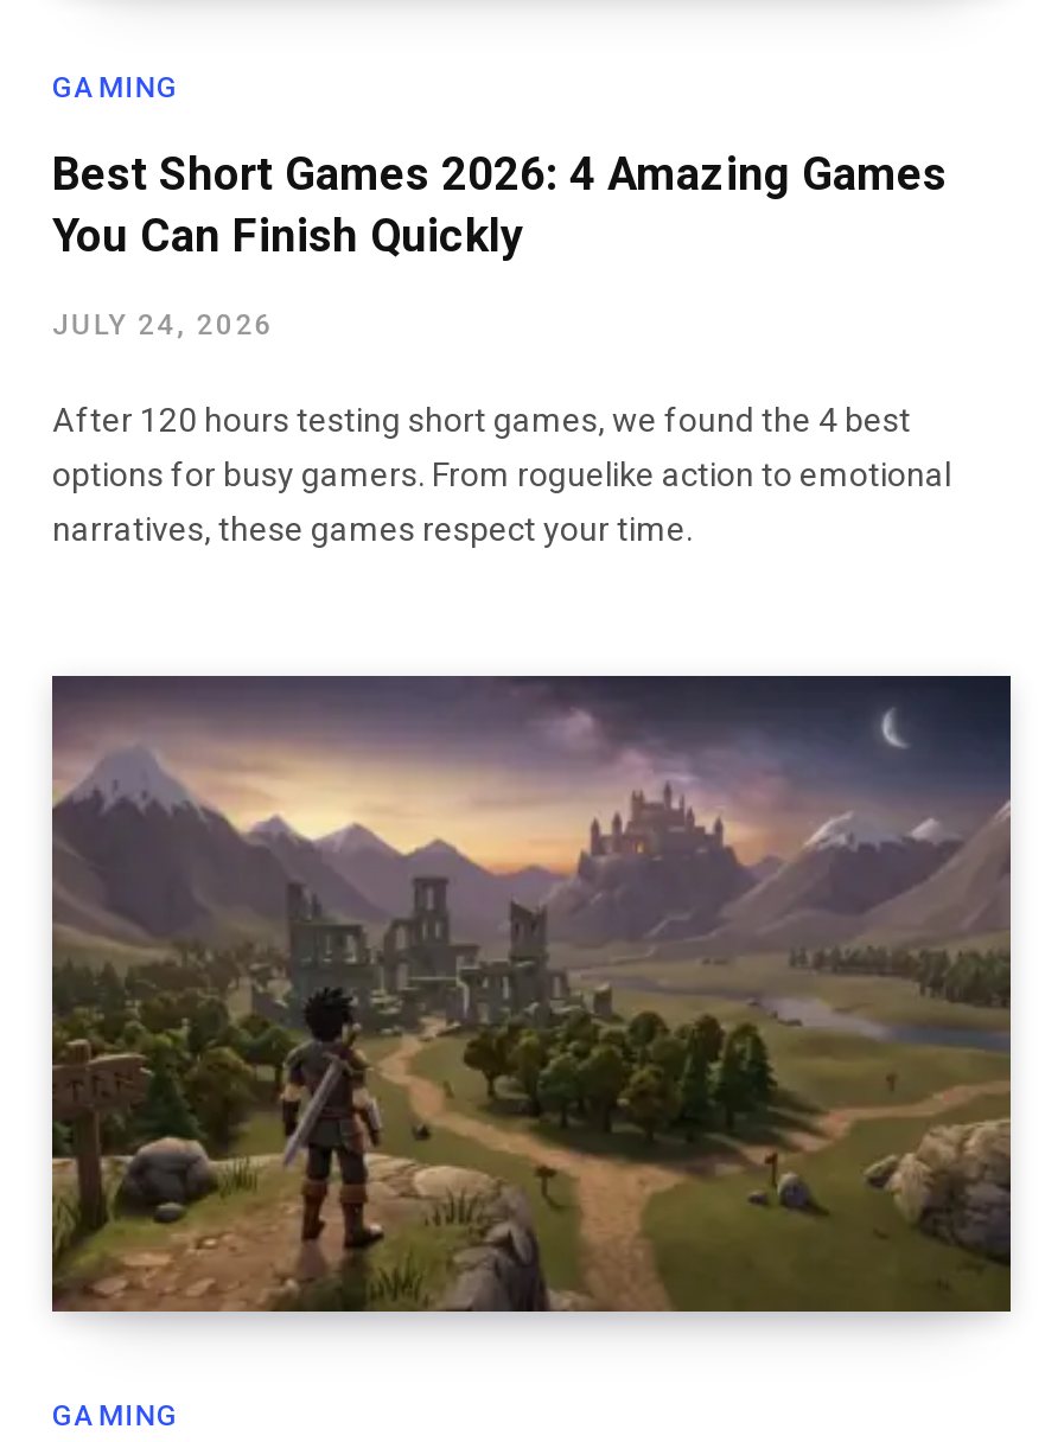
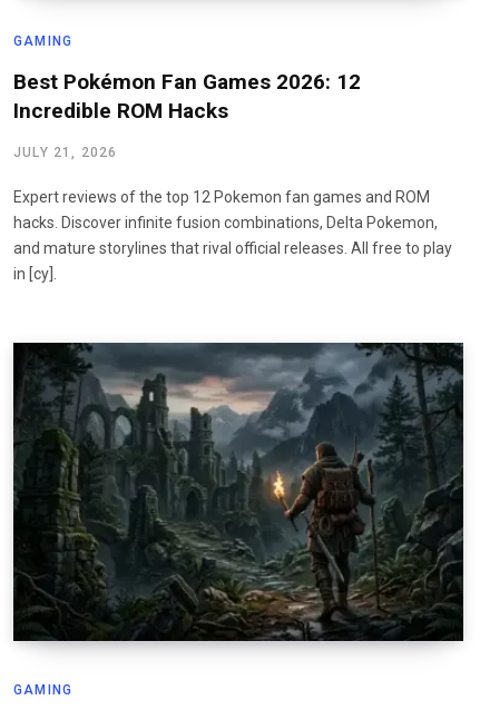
[52,147,947,263] Best Short Games 2026: 4 Amazing Games | You Can Finish Quickly -> [13,69,361,124] Best Pokémon Fan Games 2026: 12 | Incredible ROM Hacks
[52,308,274,342] JULY 24, 2026 -> [13,145,118,160] JULY 21, 2026
[52,401,951,548] After 120 hours testing short games, we found the 4 best | options for busy gamers. From roguelike action to emotional | narratives, these games respect your time. -> [13,188,452,283] Expert reviews of the top 12 Pokemon fan games and ROM | hacks. Discover infinite fusion combinations, Delta Pokemon, | and mature storylines that rival official releases. All free to play | in [cy].
[50,676,1013,1314] [image] -> [13,343,464,642] [image]

